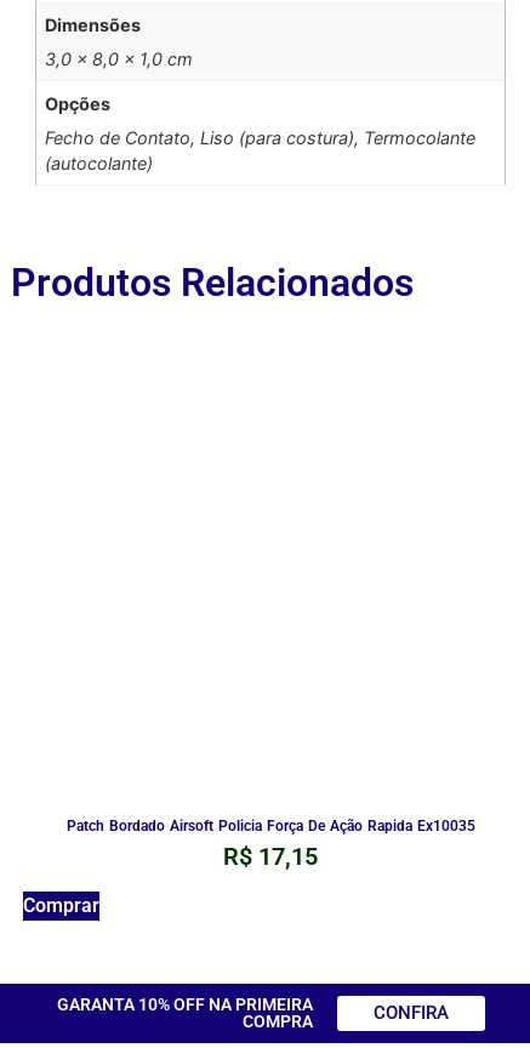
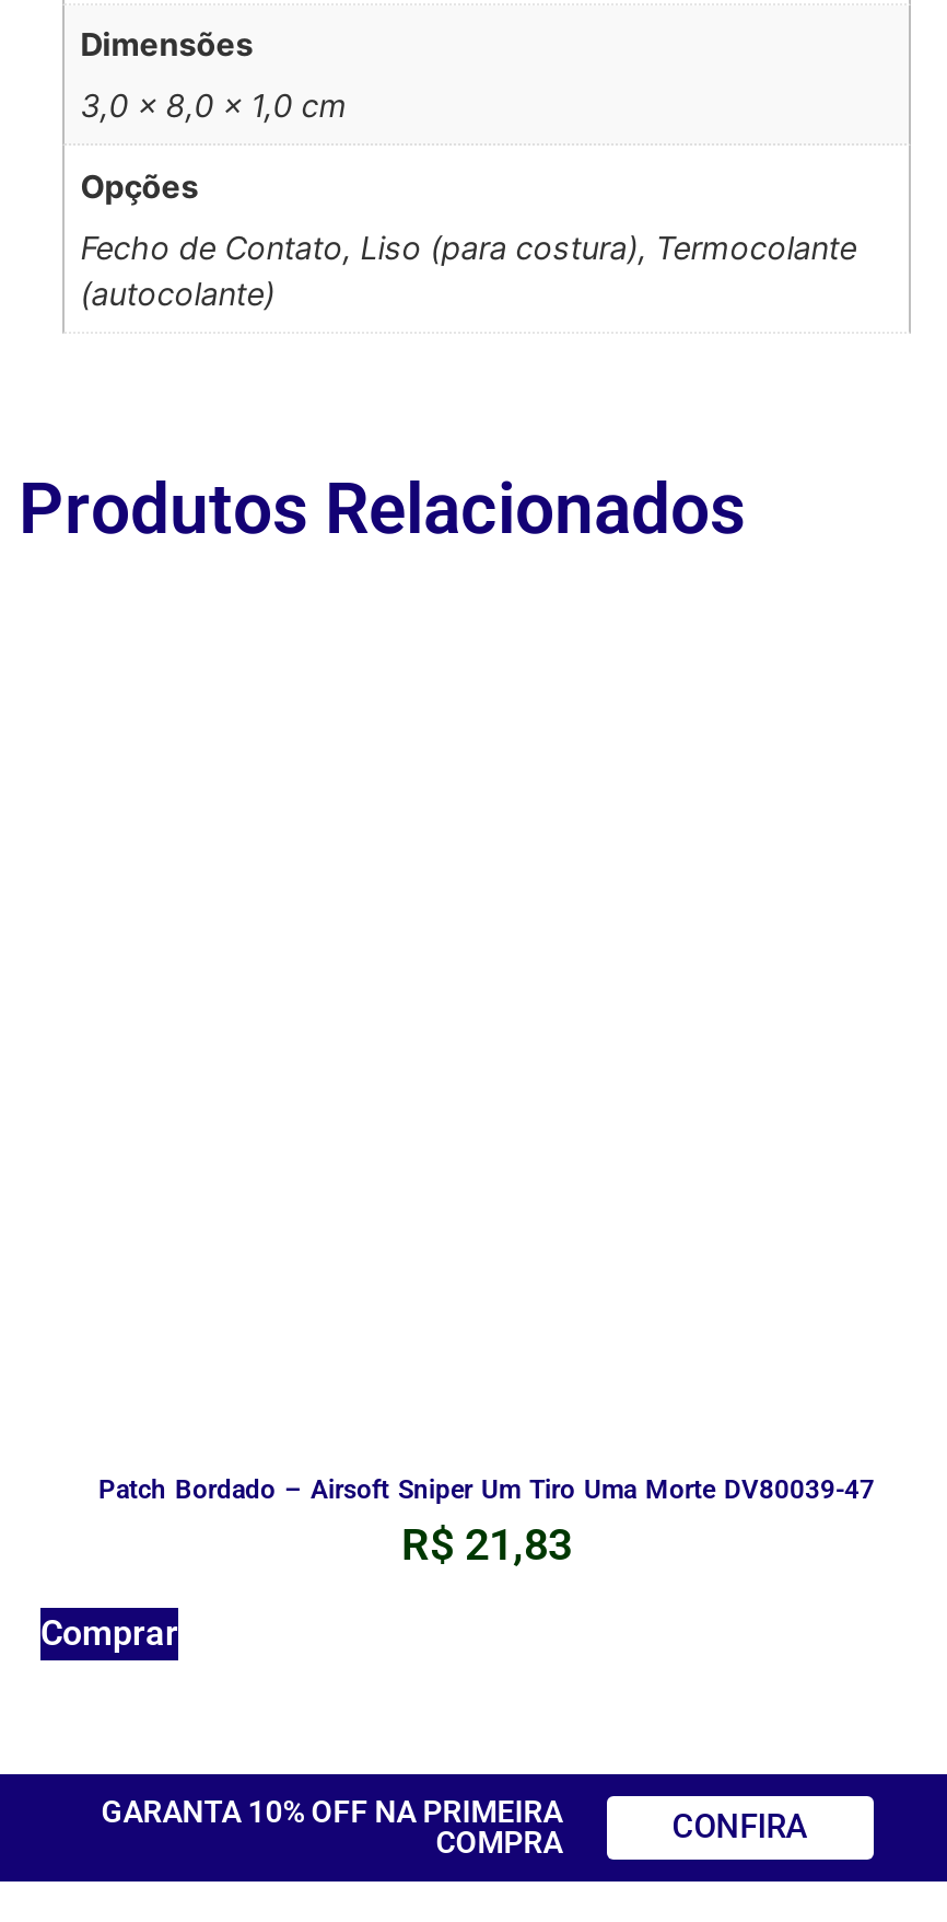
[66,817,475,870] Patch Bordado Airsoft Policia Força De Ação Rapida Ex10035 | R$17,15 -> [98,1473,875,1570] Patch Bordado – Airsoft Sniper Um Tiro Uma Morte DV80039-47 | R$21,83

